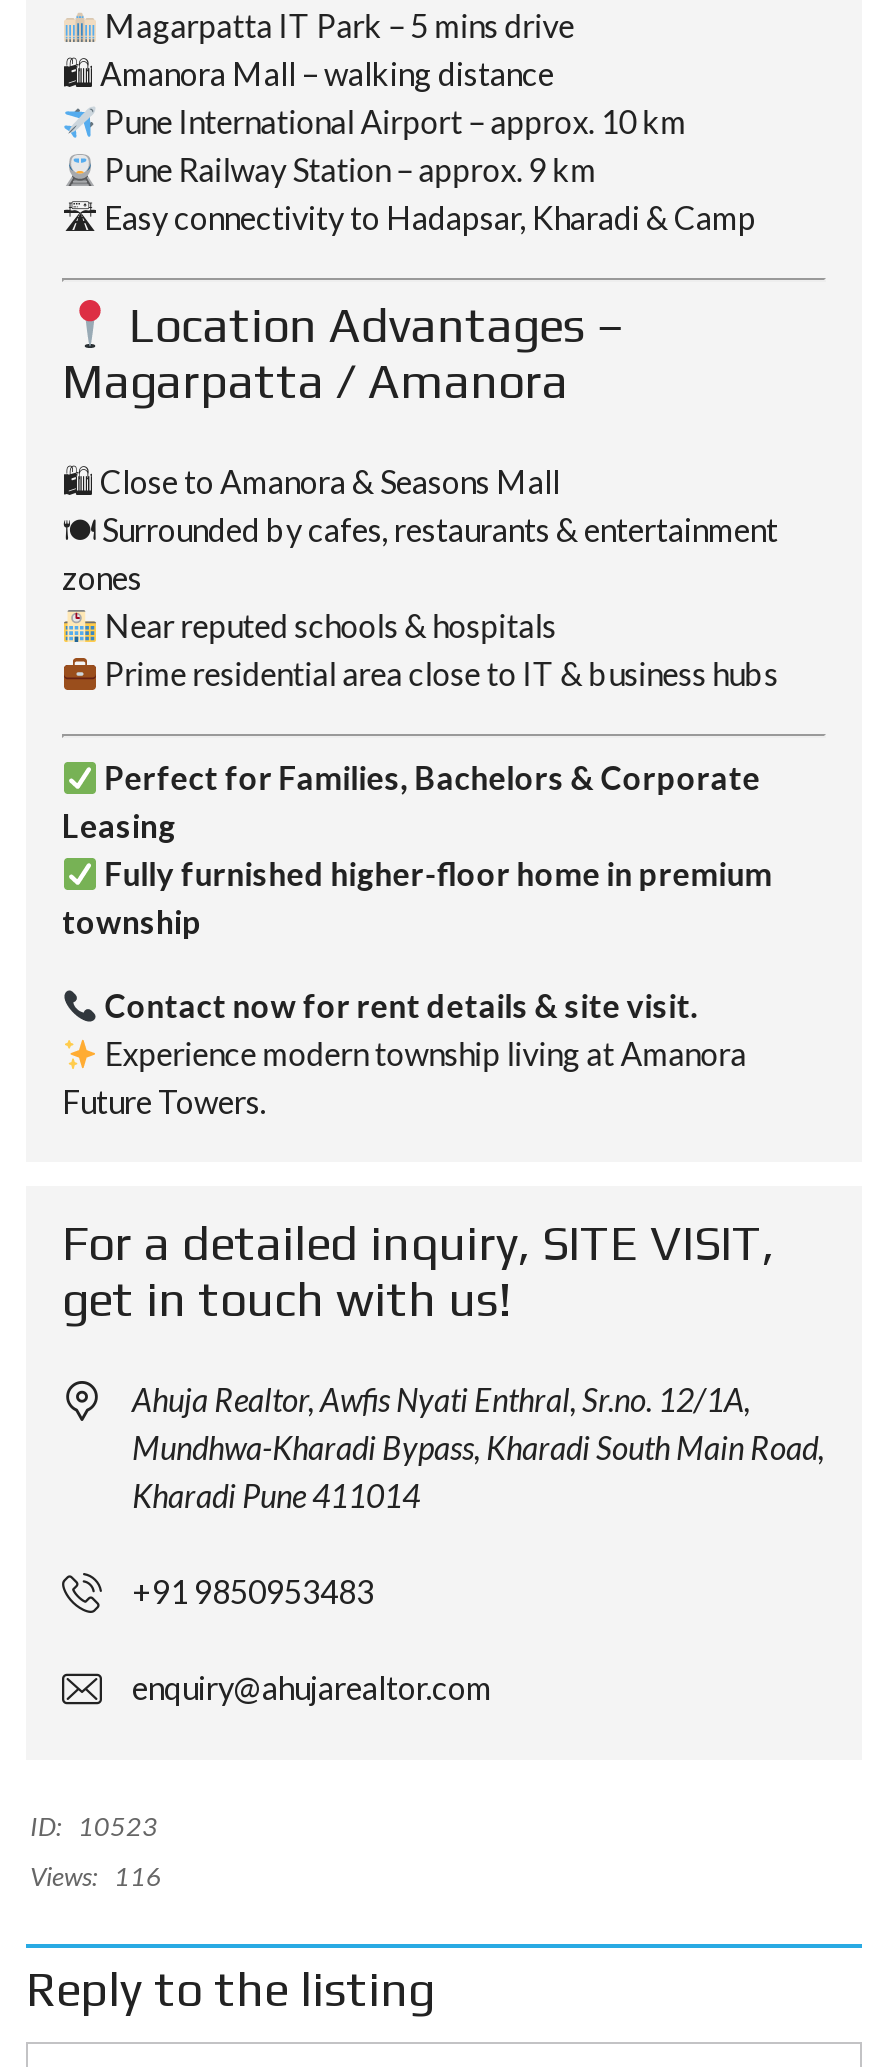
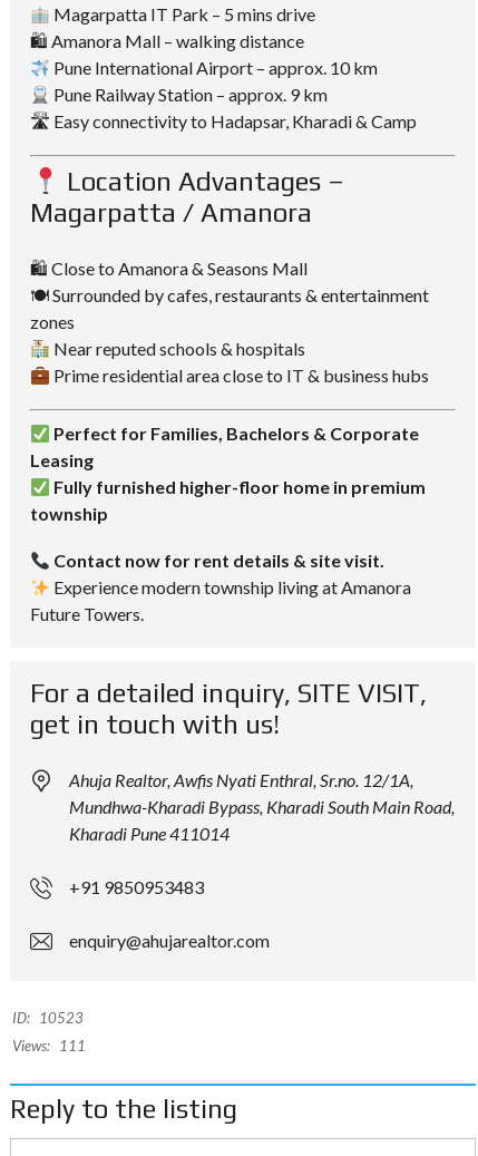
[30,1860,162,1892] Views: 116 -> [12,1037,86,1055] Views: 111

